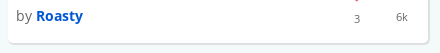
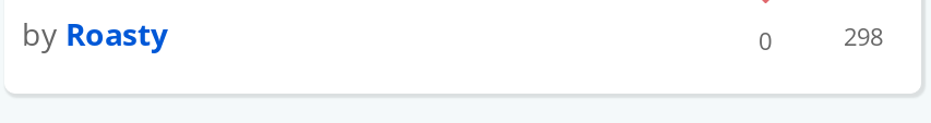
[353,9,407,26] 3 | 6k -> [759,19,883,56] 0 | 298

